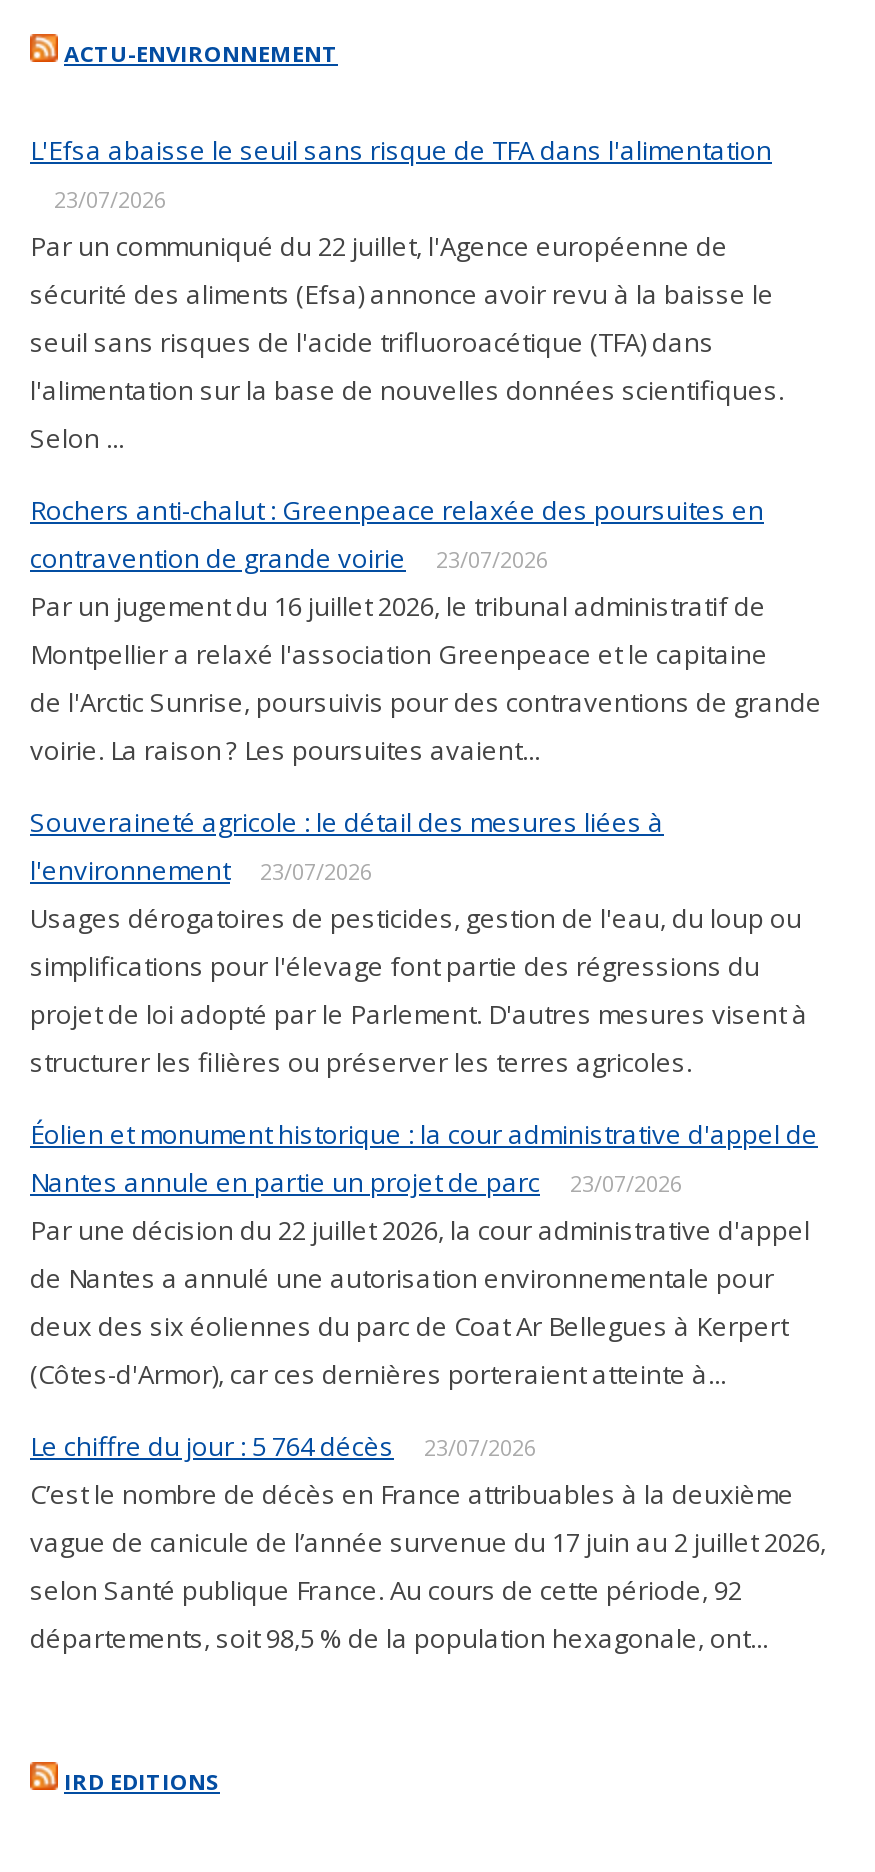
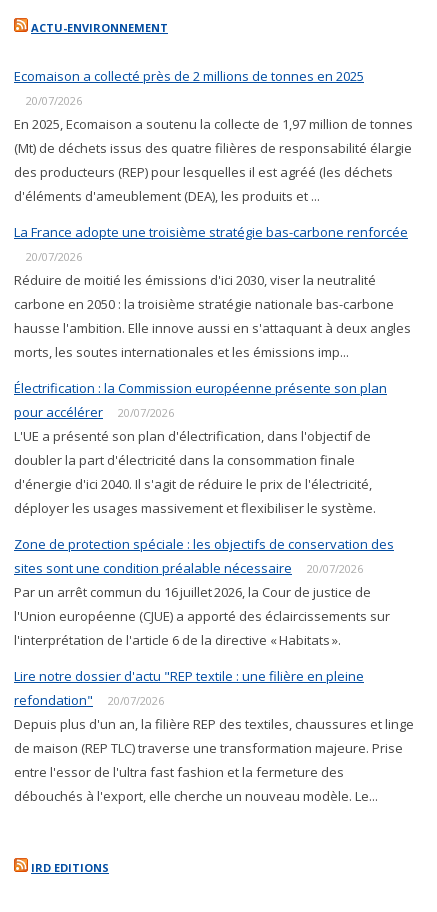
[30,132,784,456] L'Efsa abaisse le seuil sans risque de TFA dans l'alimentation | 23/07/2026 | Par un communiqué du 22 juillet, l'Agence européenne de | sécurité des aliments (Efsa) annonce avoir revu à la baisse le | seuil sans risques de l'acide trifluoroacétique (TFA) dans | l'alimentation sur la base de nouvelles données scientifiques. | Selon ... -> [14,67,413,205] Ecomaison a collecté près de 2 millions de tonnes en 2025 | 20/07/2026 | En 2025, Ecomaison a soutenu la collecte de 1,97 million de tonnes | (Mt) de déchets issus des quatre filières de responsabilité élargie | des producteurs (REP) pour lesquelles il est agréé (les déchets | d'éléments d'ameublement (DEA), les produits et ...
[30,492,822,768] Rochers anti-chalut : Greenpeace relaxée des poursuites en | contravention de grande voirie | 23/07/2026 | Par un jugement du 16 juillet 2026, le tribunal administratif de | Montpellier a relaxé l'association Greenpeace et le capitaine | de l'Arctic Sunrise, poursuivis pour des contraventions de grande | voirie. La raison ? Les poursuites avaient... -> [14,223,411,361] La France adopte une troisième stratégie bas-carbone renforcée | 20/07/2026 | Réduire de moitié les émissions d'ici 2030, viser la neutralité | carbone en 2050 : la troisième stratégie nationale bas-carbone | hausse l'ambition. Elle innove aussi en s'attaquant à deux angles | morts, les soutes internationales et les émissions imp...
[30,804,808,1080] Souveraineté agricole : le détail des mesures liées à | l'environnement | 23/07/2026 | Usages dérogatoires de pesticides, gestion de l'eau, du loup ou | simplifications pour l'élevage font partie des régressions du | projet de loi adopté par le Parlement. D'autres mesures visent à | structurer les filières ou préserver les terres agricoles. -> [14,379,387,517] Électrification : la Commission européenne présente son plan | pour accélérer | 20/07/2026 | L'UE a présenté son plan d'électrification, dans l'objectif de | doubler la part d'électricité dans la consommation finale | d'énergie d'ici 2040. Il s'agit de réduire le prix de l'électricité, | déployer les usages massivement et flexibiliser le système.
[30,1116,818,1392] Éolien et monument historique : la cour administrative d'appel de | Nantes annule en partie un projet de parc | 23/07/2026 | Par une décision du 22 juillet 2026, la cour administrative d'appel | de Nantes a annulé une autorisation environnementale pour | deux des six éoliennes du parc de Coat Ar Bellegues à Kerpert | (Côtes-d'Armor), car ces dernières porteraient atteinte à... -> [14,535,394,649] Zone de protection spéciale : les objectifs de conservation des | sites sont une condition préalable nécessaire | 20/07/2026 | Par un arrêt commun du 16 juillet 2026, la Cour de justice de | l'Union européenne (CJUE) a apporté des éclaircissements sur | l'interprétation de l'article 6 de la directive « Habitats ».
[30,1428,826,1656] Le chiffre du jour : 5 764 décès | 23/07/2026 | C’est le nombre de décès en France attribuables à la deuxième | vague de canicule de l’année survenue du 17 juin au 2 juillet 2026, | selon Santé publique France. Au cours de cette période, 92 | départements, soit 98,5 % de la population hexagonale, ont... -> [14,667,414,805] Lire notre dossier d'actu "REP textile : une filière en pleine | refondation" | 20/07/2026 | Depuis plus d'un an, la filière REP des textiles, chaussures et linge | de maison (REP TLC) traverse une transformation majeure. Prise | entre l'essor de l'ultra fast fashion et la fermeture des | débouchés à l'export, elle cherche un nouveau modèle. Le...

